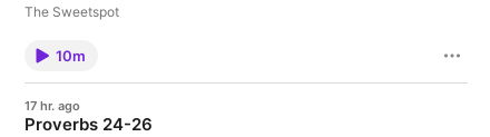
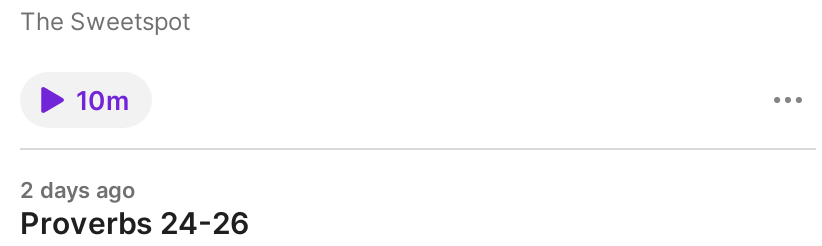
[24,98,80,114] 17 hr. ago -> [20,176,136,204] 2 days ago

